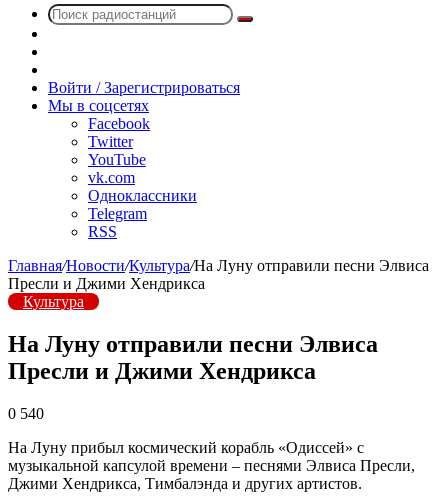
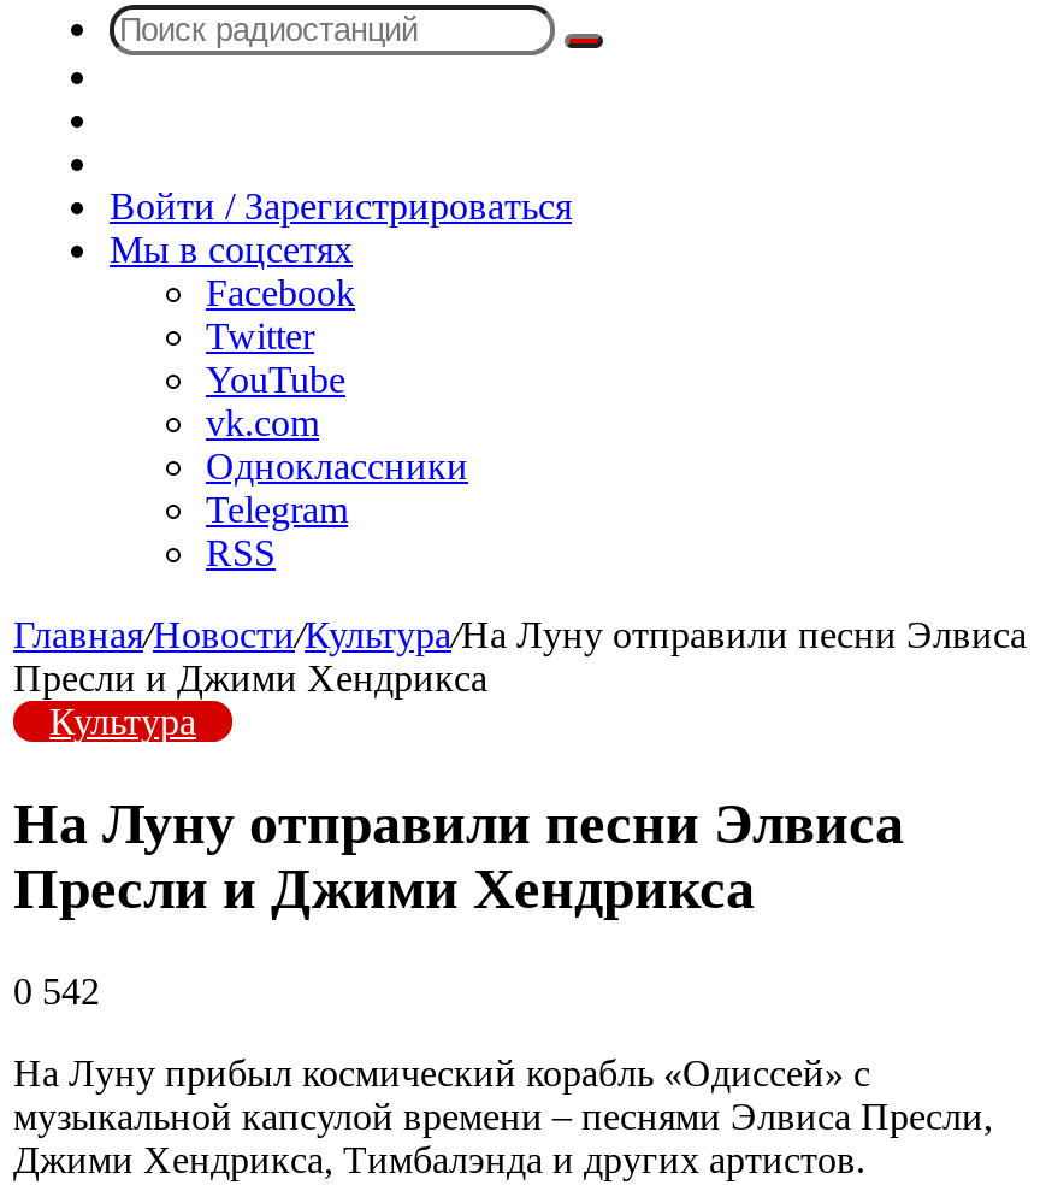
[8,405,44,422] 0 540 -> [13,970,100,1011] 0 542

